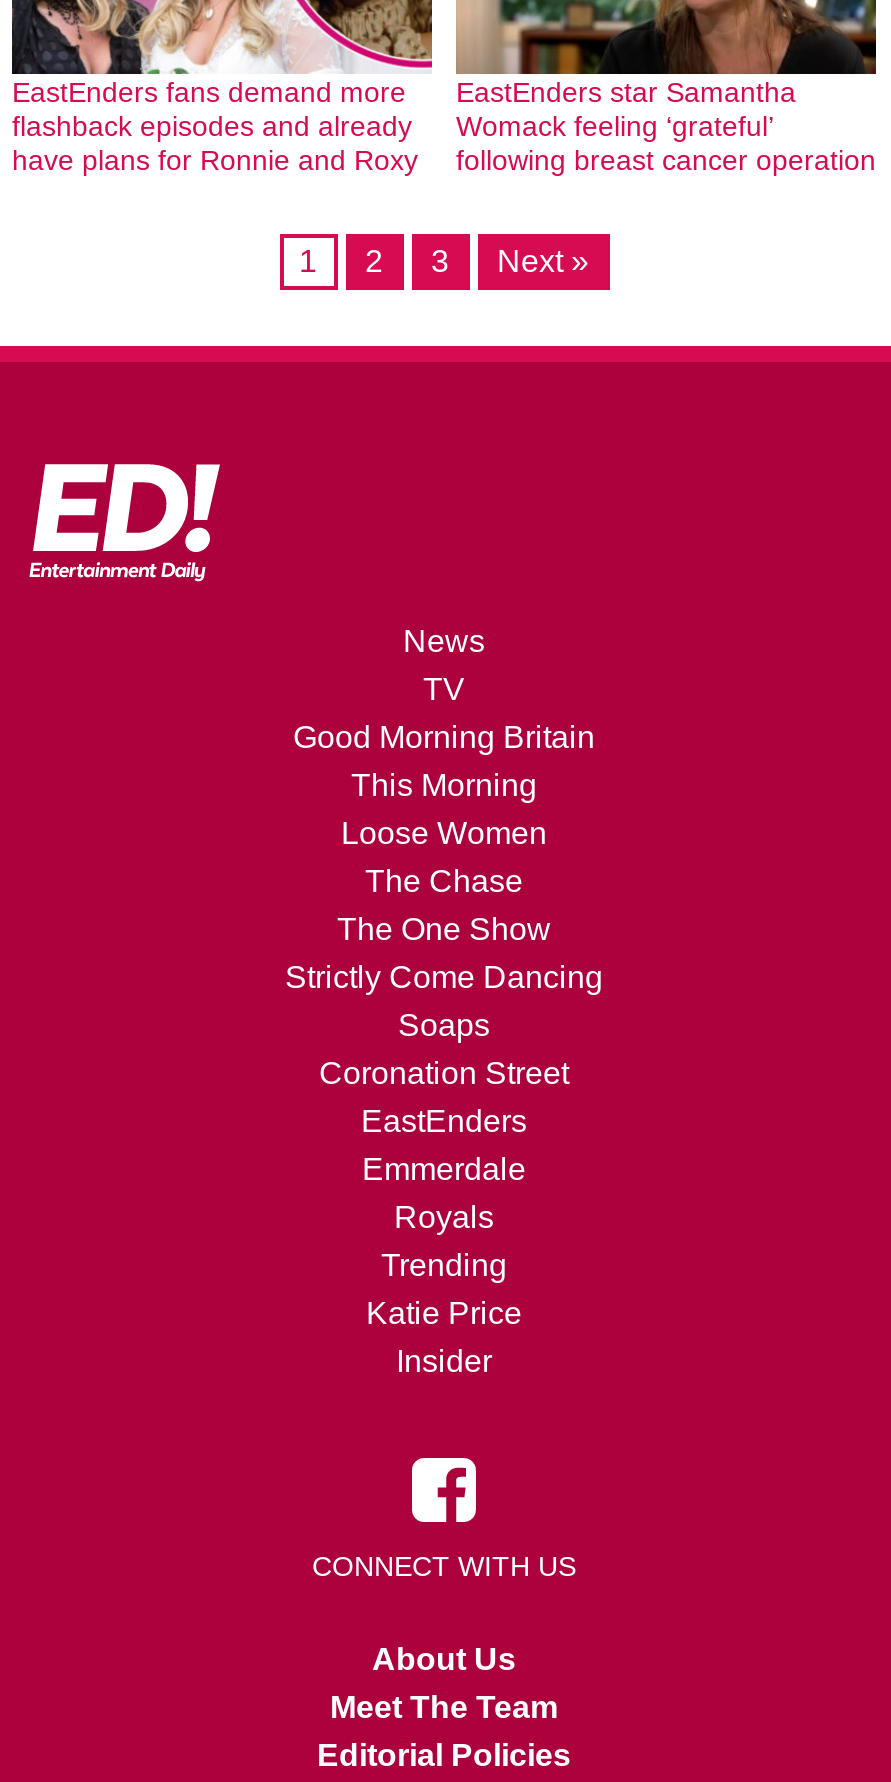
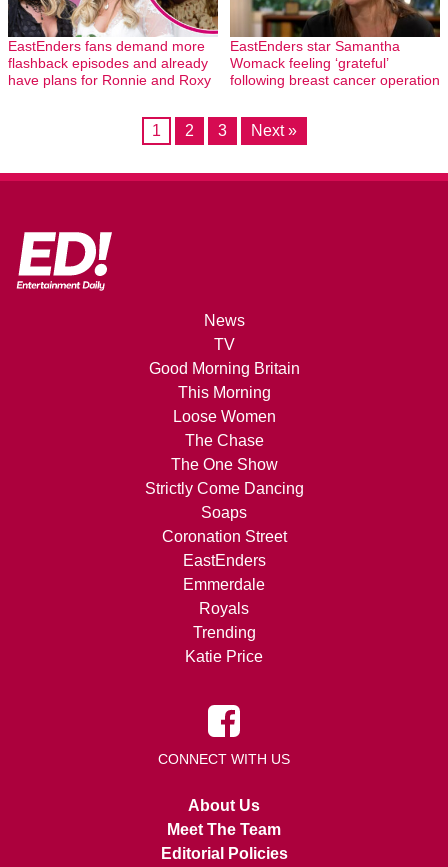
[396,1343,492,1377] Insider -> none

